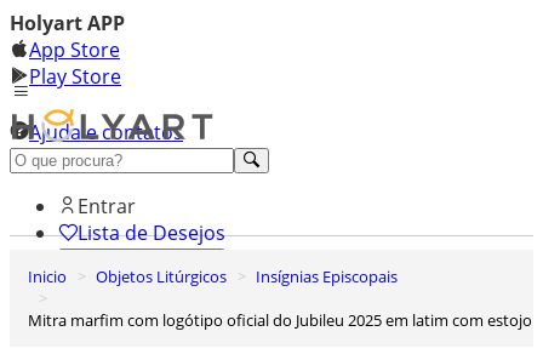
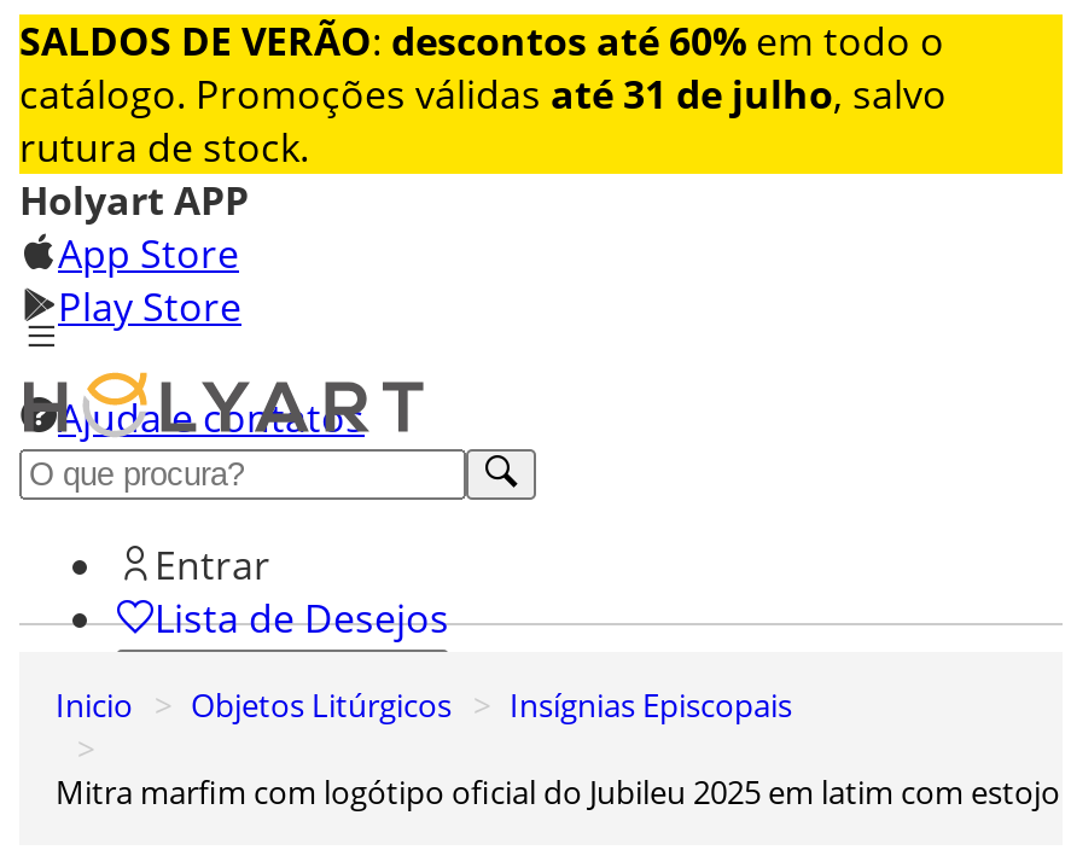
none -> [19,14,947,174] SALDOS DE VERÃO: descontos até 60% em todo o | catálogo. Promoções válidas até 31 de julho, salvo | rutura de stock.

